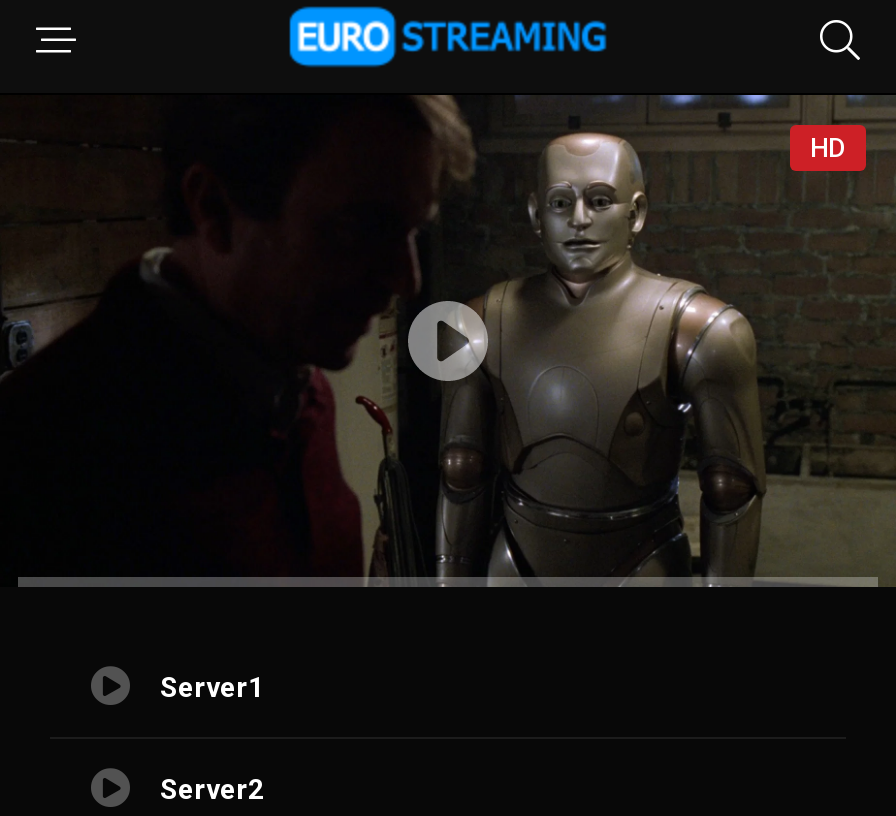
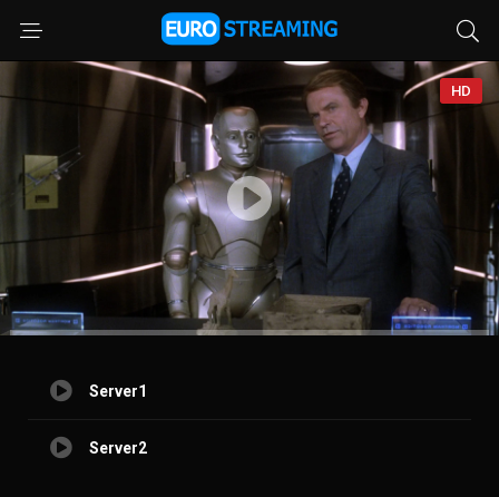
[6,93,890,587] [image] -> [3,60,496,335] [image]

